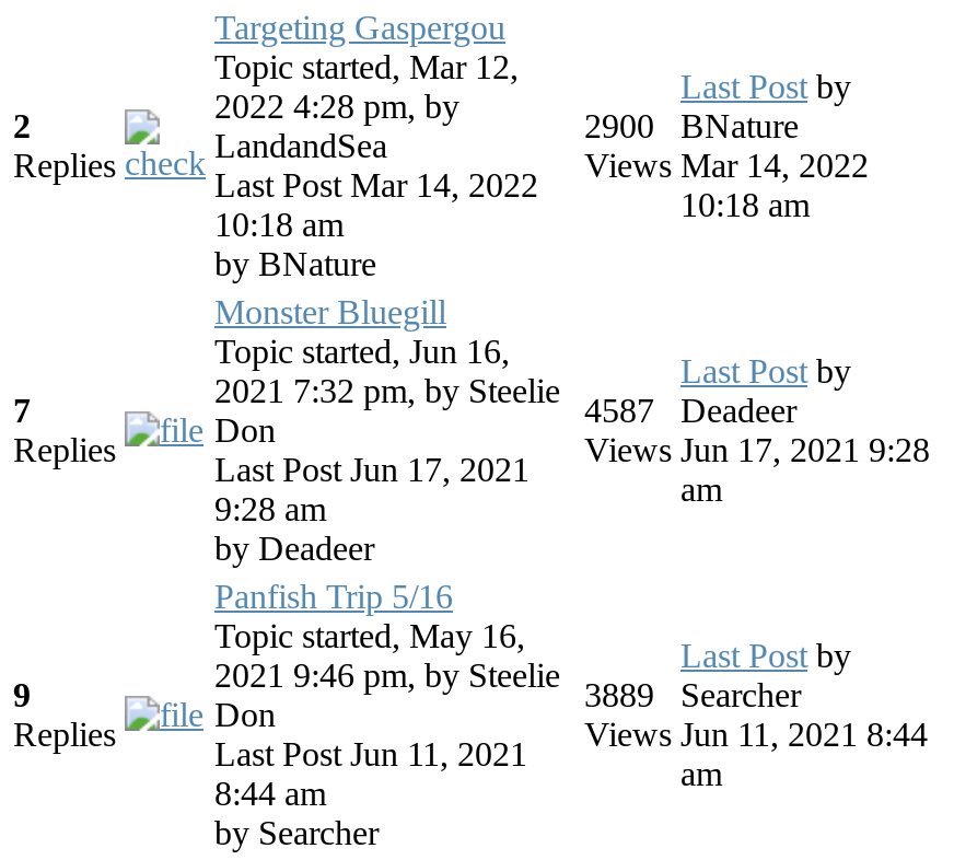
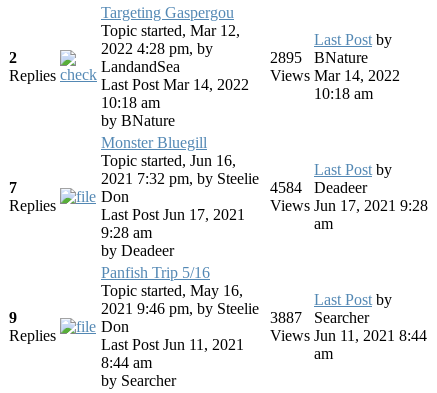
[584,107,799,145] 2900 BNature -> [270,49,368,66] 2895 BNature
[584,392,796,429] 4587 Deadeer -> [270,179,367,196] 4584 Deadeer
[584,676,801,714] 3889 Searcher -> [270,309,369,326] 3887 Searcher

